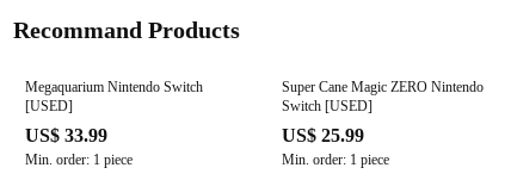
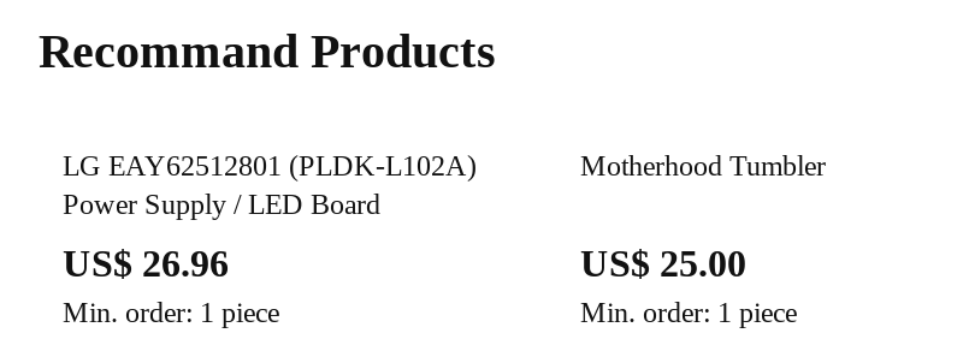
[25,78,203,114] Megaquarium Nintendo Switch | [USED] -> [63,148,477,220] LG EAY62512801 (PLDK-L102A) | Power Supply / LED Board
[282,78,484,114] Super Cane Magic ZERO Nintendo | Switch [USED] -> [580,148,826,182] Motherhood Tumbler
[25,125,107,145] US$ 33.99 -> [63,242,229,282] US$ 26.96
[282,125,364,145] US$ 25.99 -> [580,242,746,282] US$ 25.00

